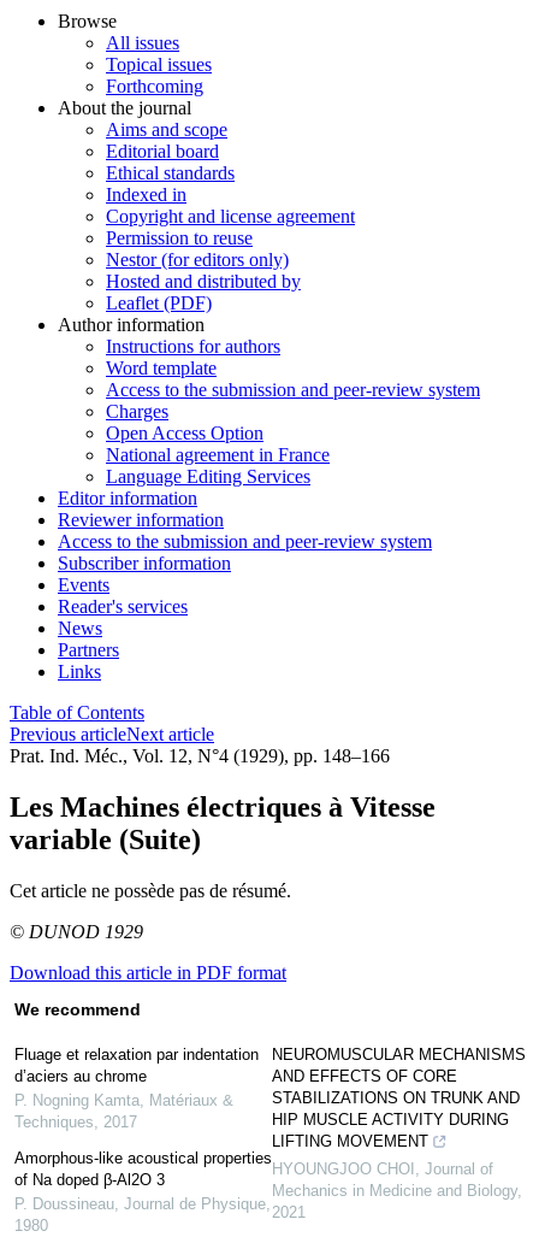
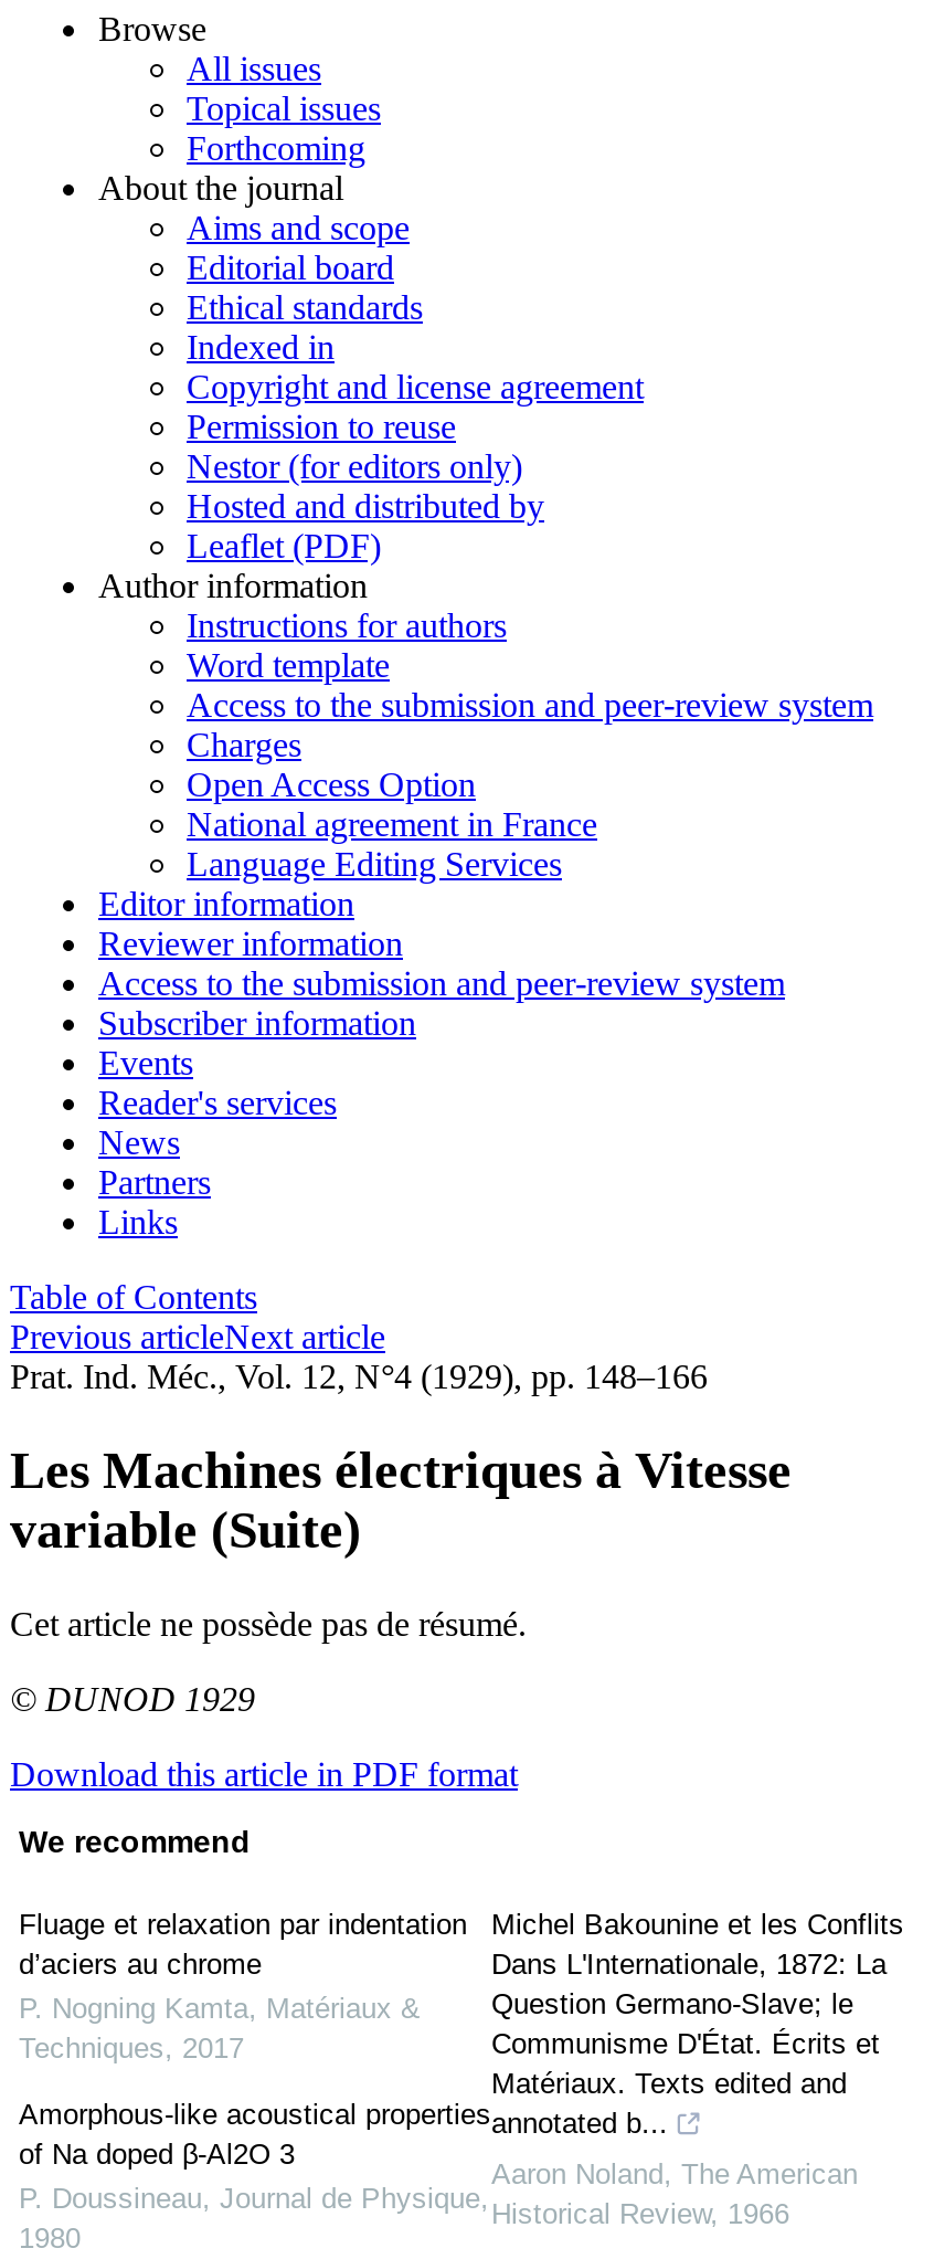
[272,1045,526,1150] NEUROMUSCULAR MECHANISMS | AND EFFECTS OF CORE | STABILIZATIONS ON TRUNK AND | HIP MUSCLE ACTIVITY DURING | LIFTING MOVEMENT -> [491,1907,904,2139] Michel Bakounine et les Conflits | Dans L'Internationale, 1872: La | Question Germano-Slave; le | Communisme D'État. Écrits et | Matériaux. Texts edited and | annotated b...
[272,1160,522,1221] HYOUNGJOO CHOI, Journal of | Mechanics in Medicine and Biology, | 2021 -> [491,2157,858,2230] Aaron Noland, The American | Historical Review, 1966

